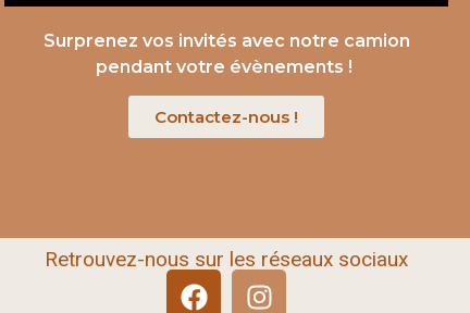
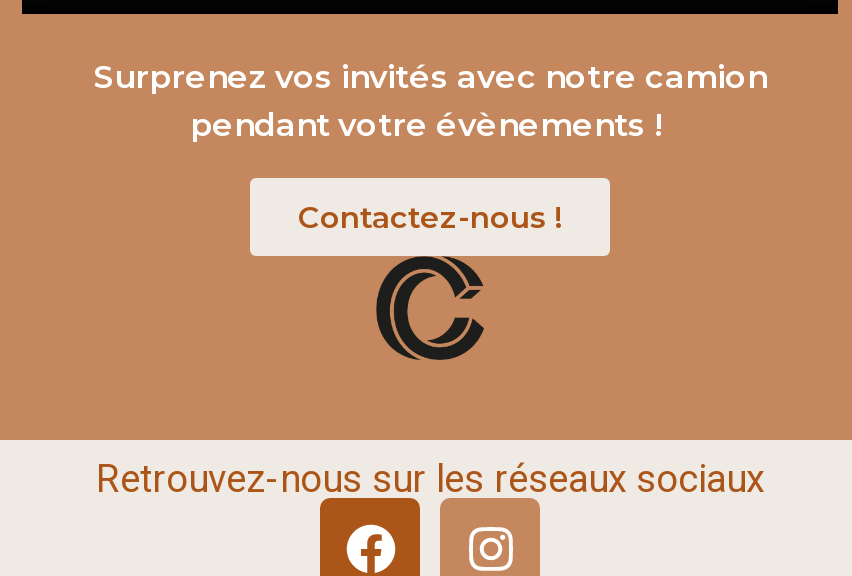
none -> [374,254,486,362] [image]

